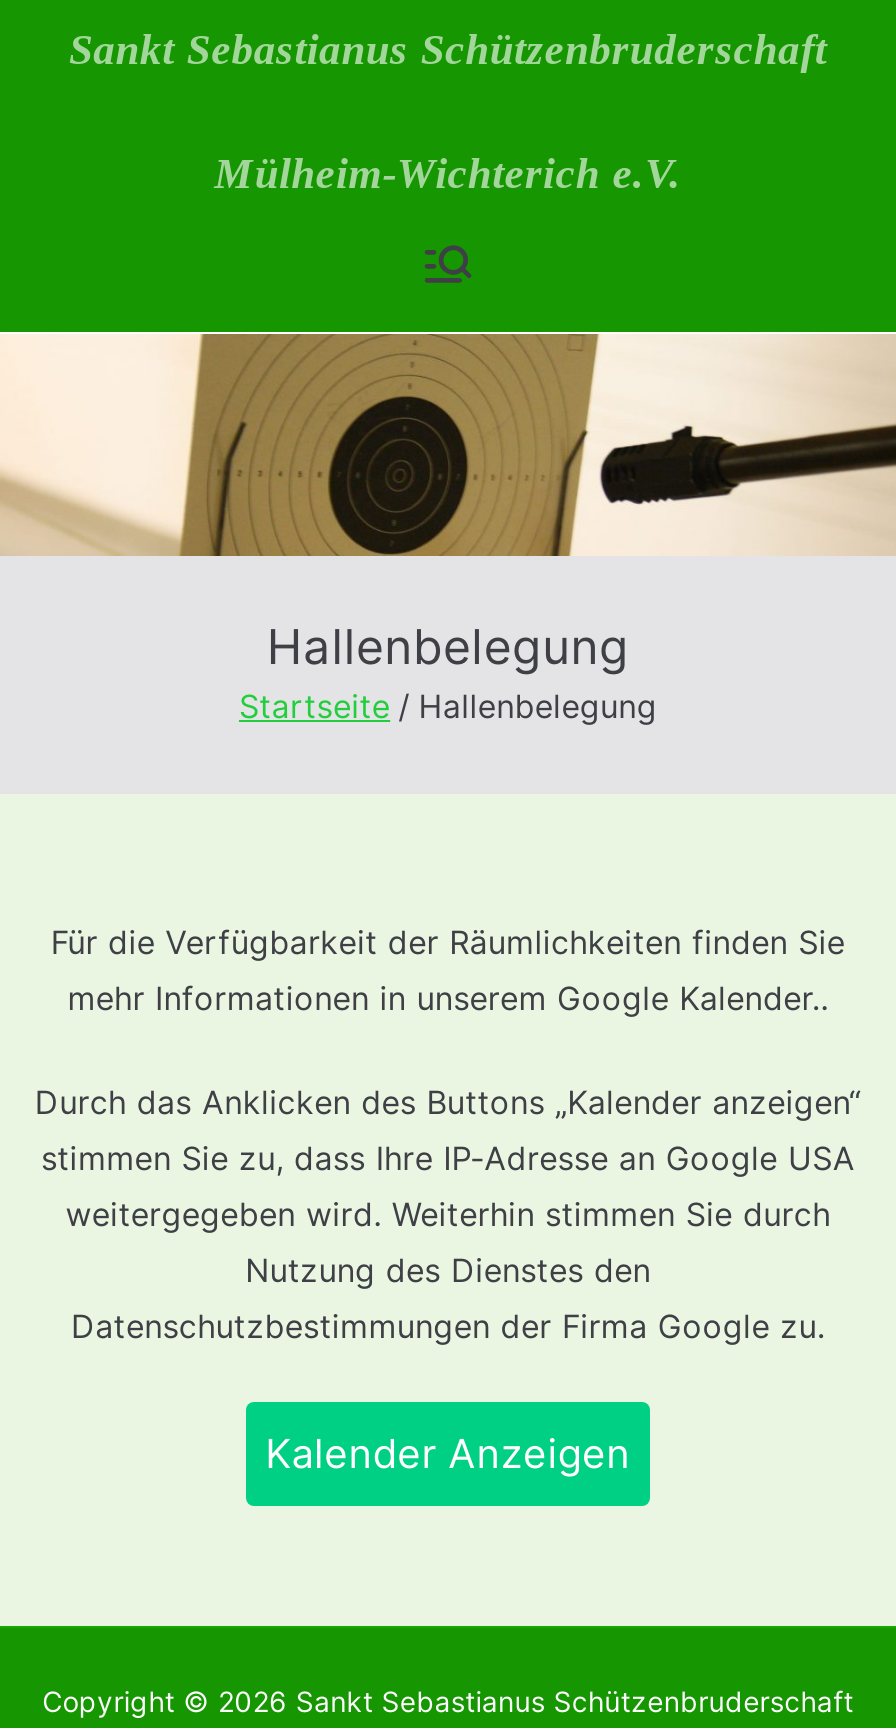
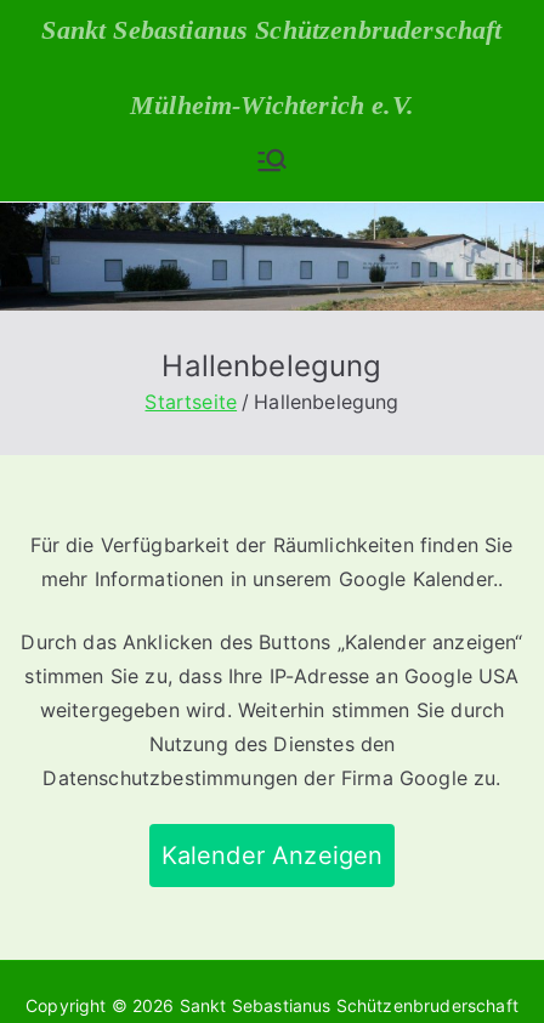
[6,332,890,556] [image] -> [4,201,540,312] [image]

